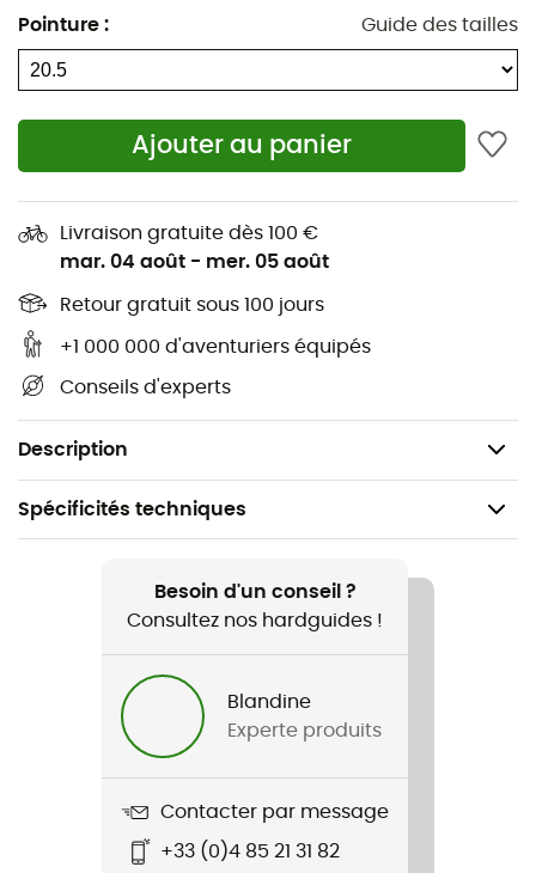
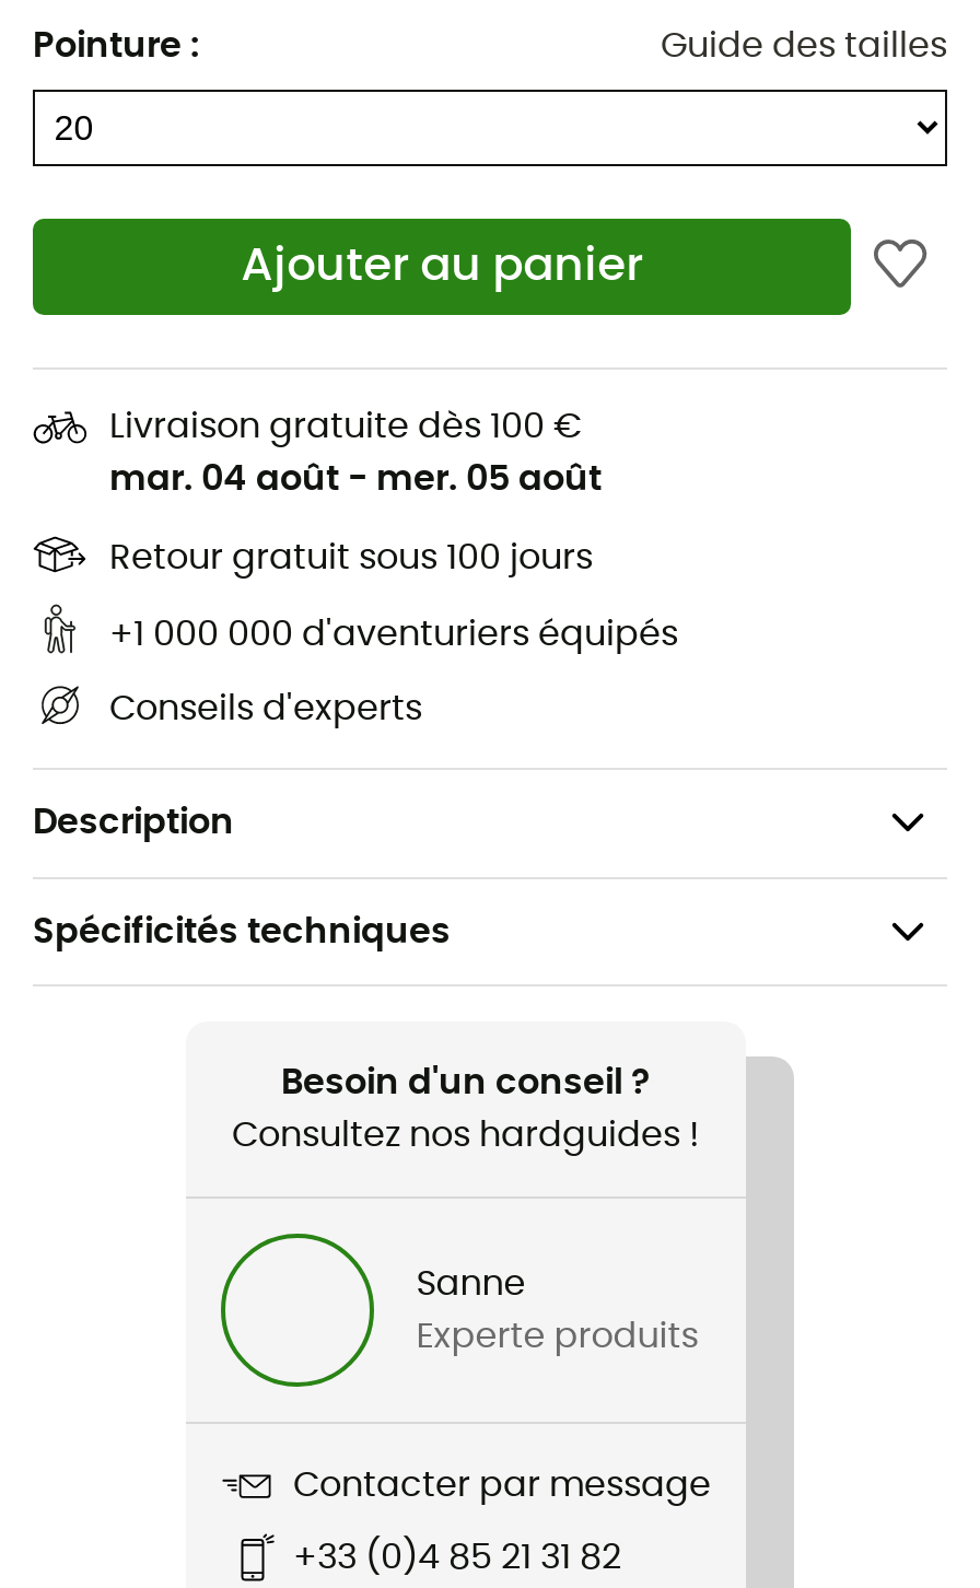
[228,692,311,711] Blandine -> [416,1266,525,1301] Sanne

